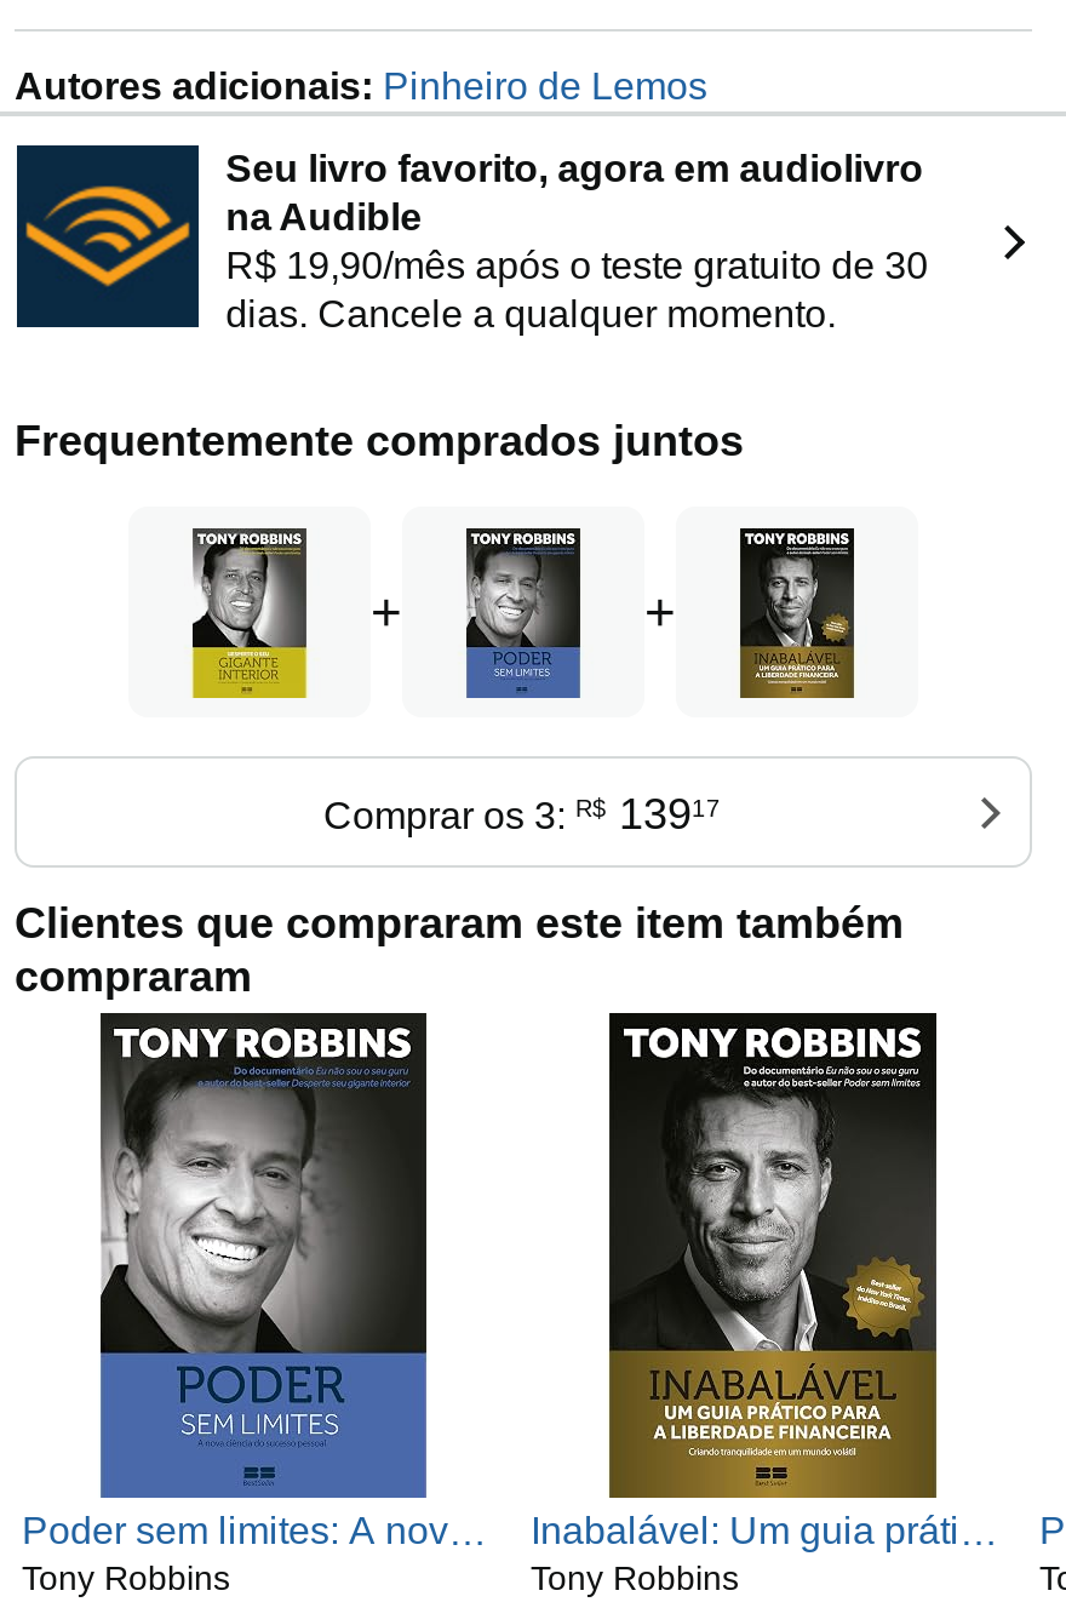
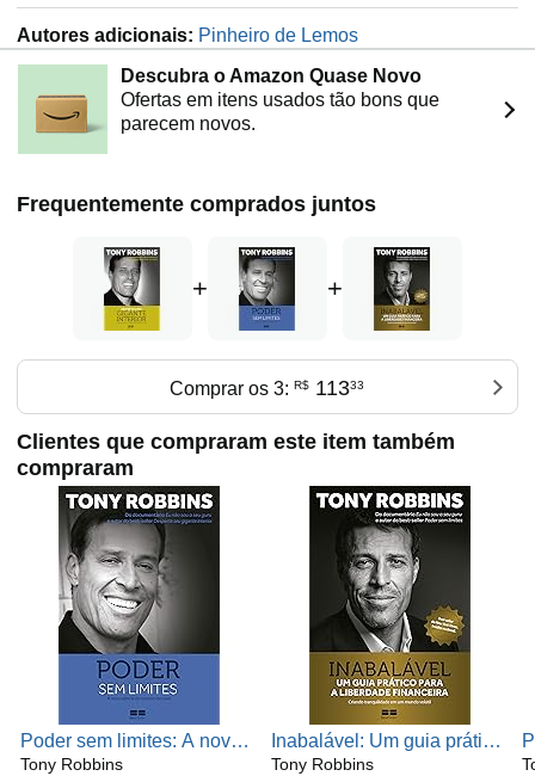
[15,143,928,334] [image] | Seu livro favorito, agora em audiolivro | na Audible | R$ 19,90/mês após o teste gratuito de 30 | dias. Cancele a qualquer momento. -> [18,64,440,154] [image] | Descubra o Amazon Quase Novo | Ofertas em itens usados tão bons que | parecem novos.
[323,790,721,839] Comprar os 3: R$13917 -> [170,376,364,400] Comprar os 3: R$11333

